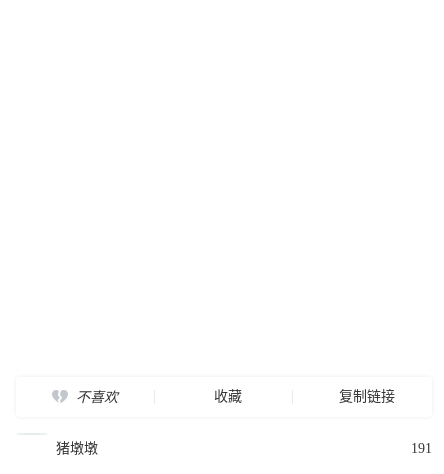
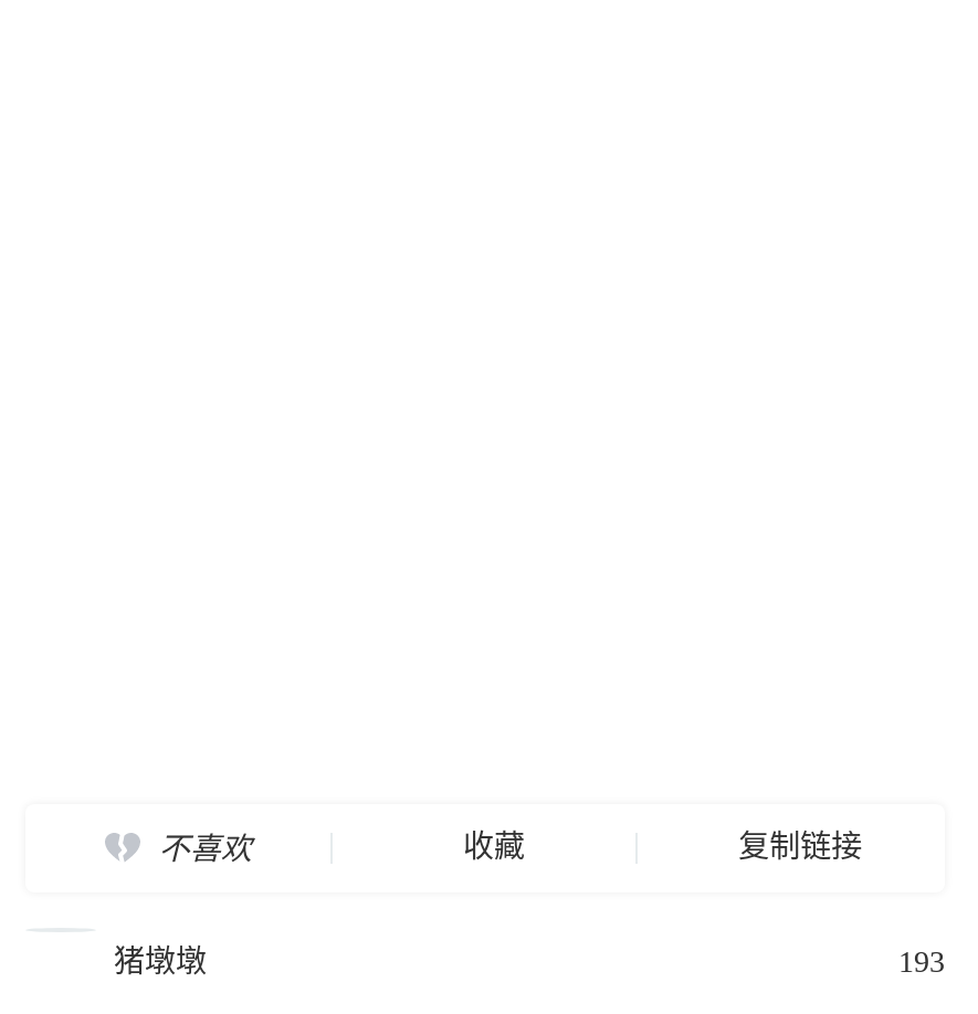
[411,441,432,456] 191 -> [898,946,945,979] 193

